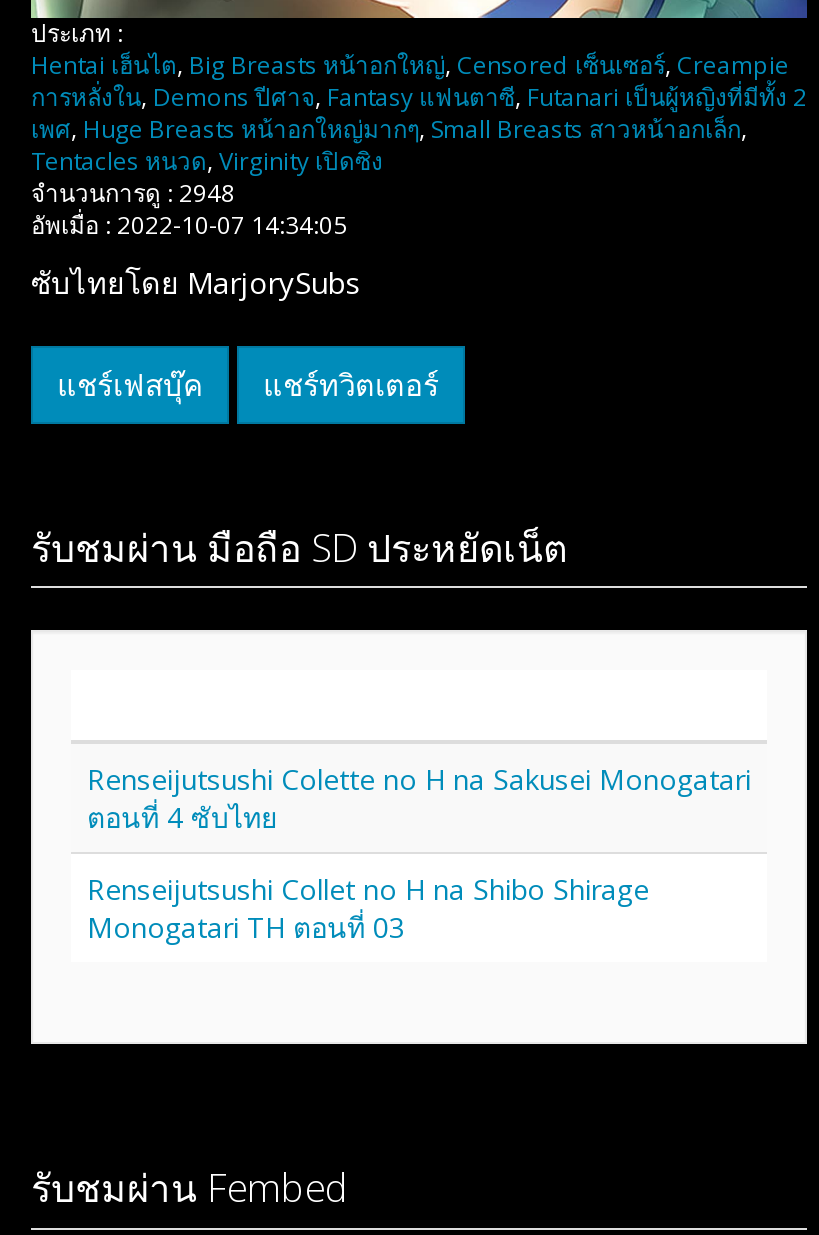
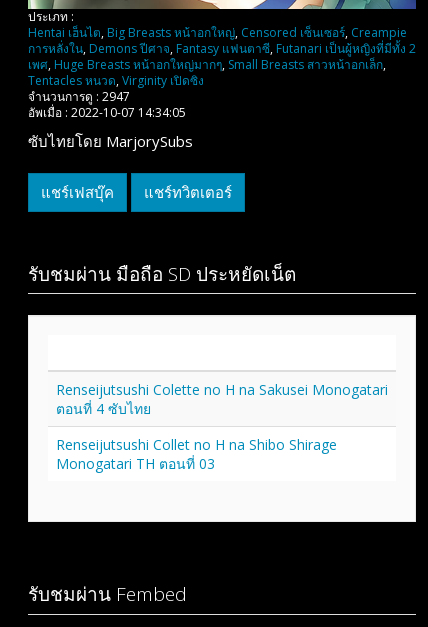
[31,177,235,211] จำนวนการดู : 2948 -> [28,88,130,105] จำนวนการดู : 2947

